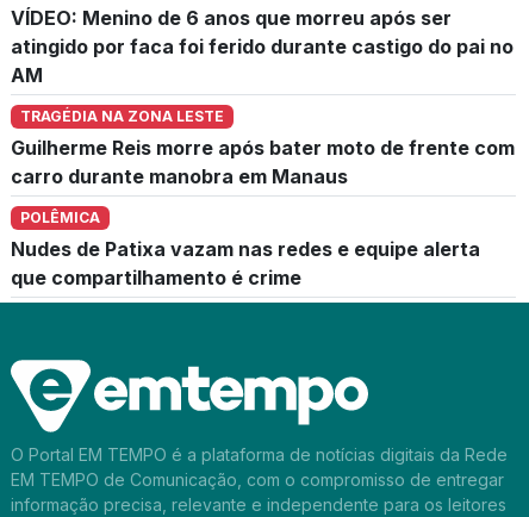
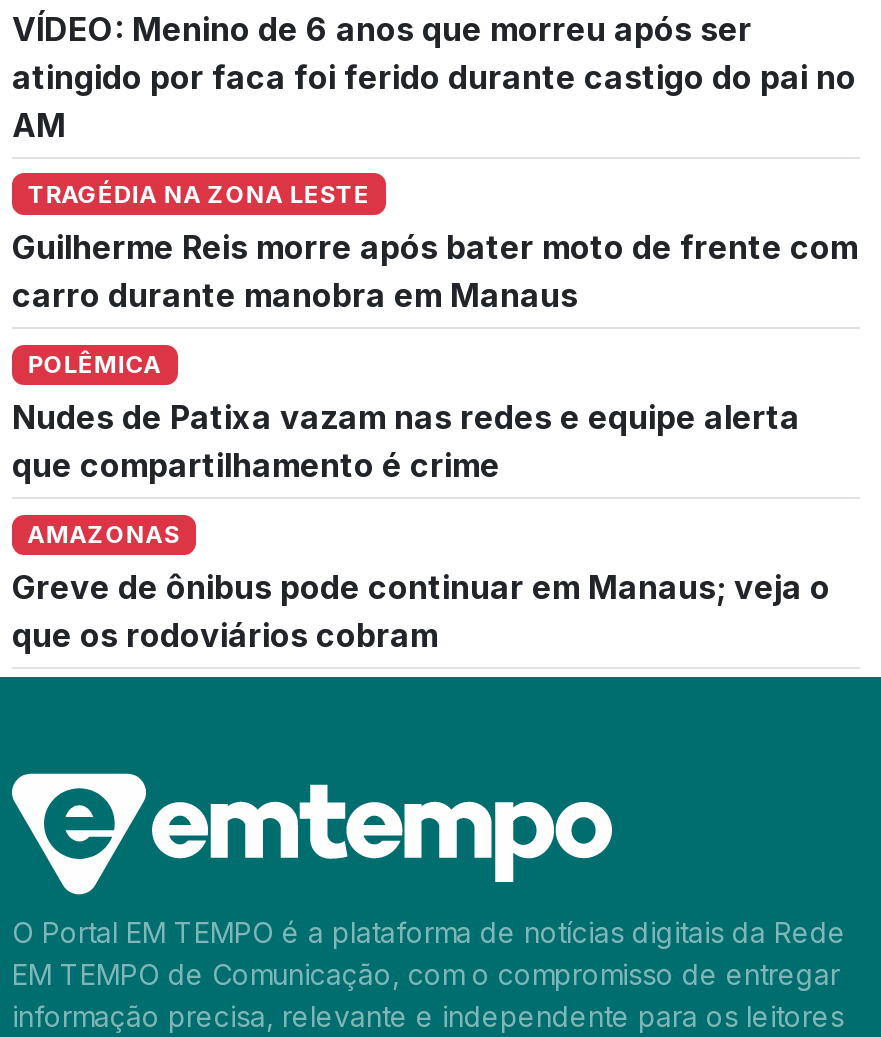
none -> [12,519,830,656] AMAZONAS | Greve de ônibus pode continuar em Manaus; veja o | que os rodoviários cobram

